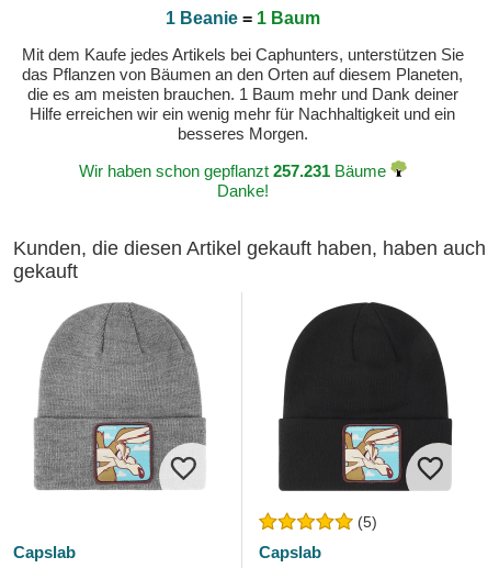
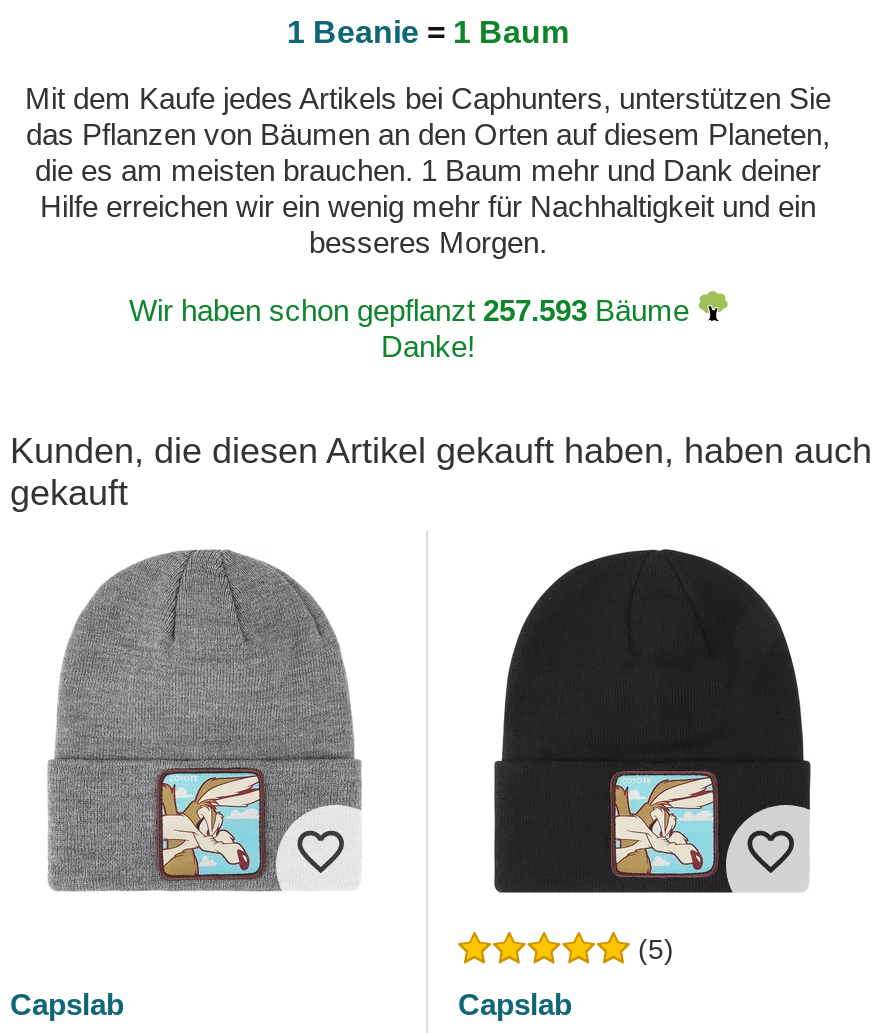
[78,162,390,181] Wir haben schon gepflanzt 257.231 Bäume -> [129,294,697,328] Wir haben schon gepflanzt 257.593 Bäume

